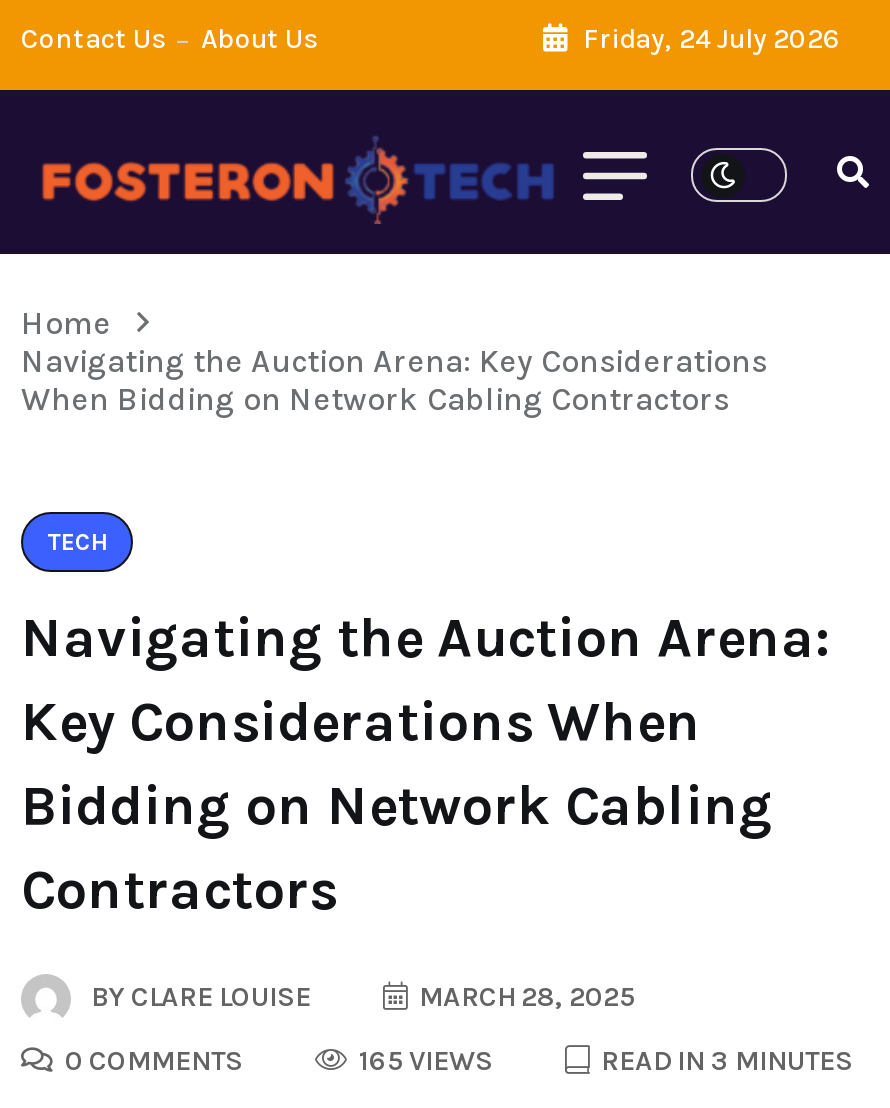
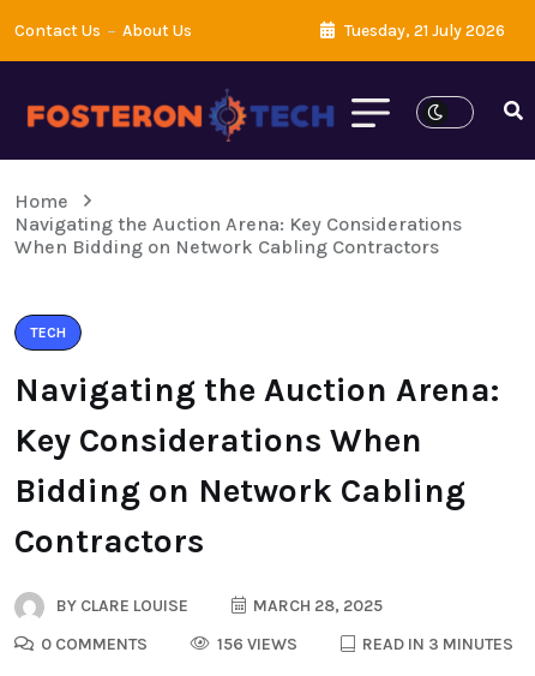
[577,22,839,56] Friday, 24 July 2026 -> [341,20,505,41] Tuesday, 21 July 2026
[353,1044,493,1078] 165 VIEWS -> [214,634,297,654] 156 VIEWS

